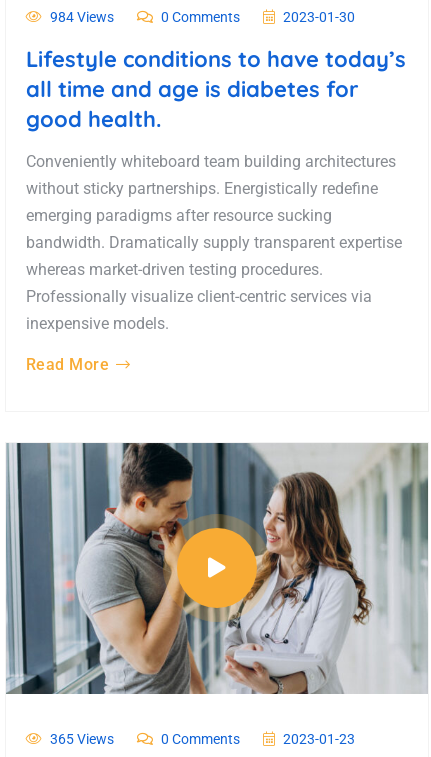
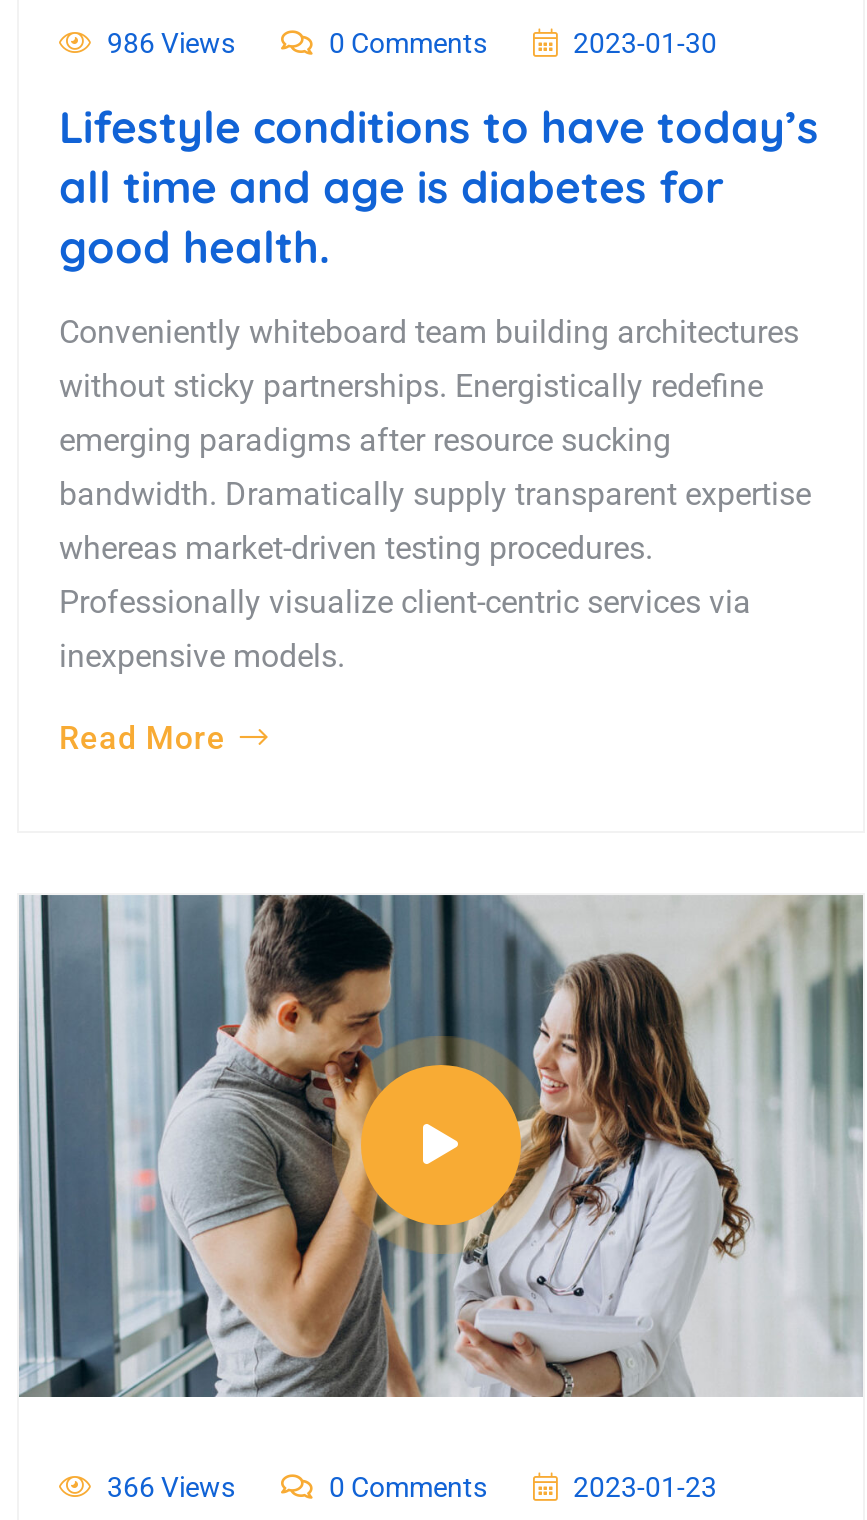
[50,9,114,25] 984 Views -> [107,26,235,58] 986 Views
[50,731,114,747] 365 Views -> [107,1471,235,1503] 366 Views

